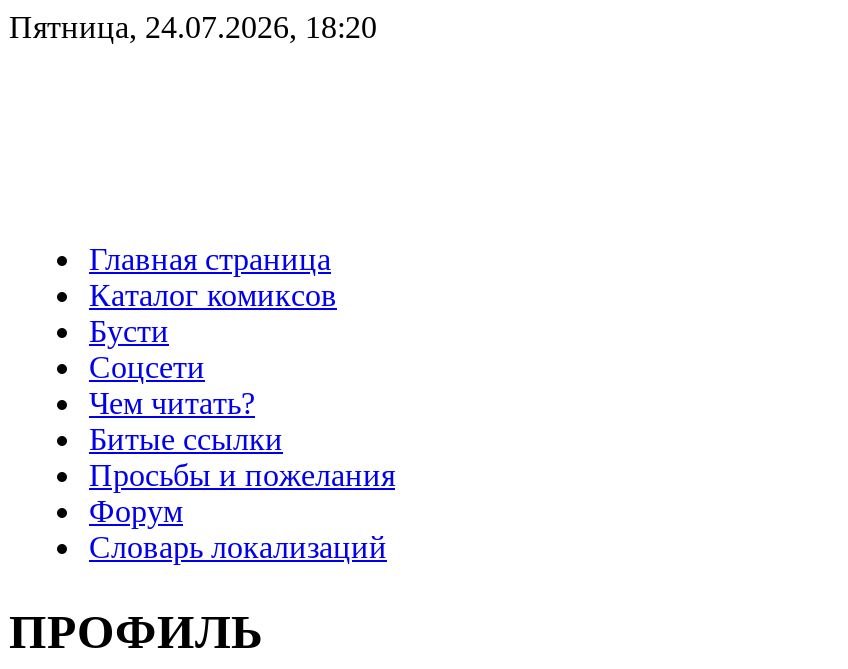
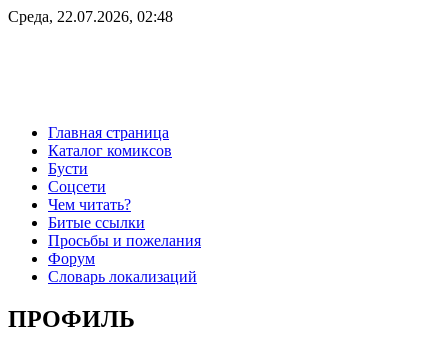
[9,10,377,44] Пятница, 24.07.2026, 18:20 -> [8,8,173,25] Среда, 22.07.2026, 02:48

